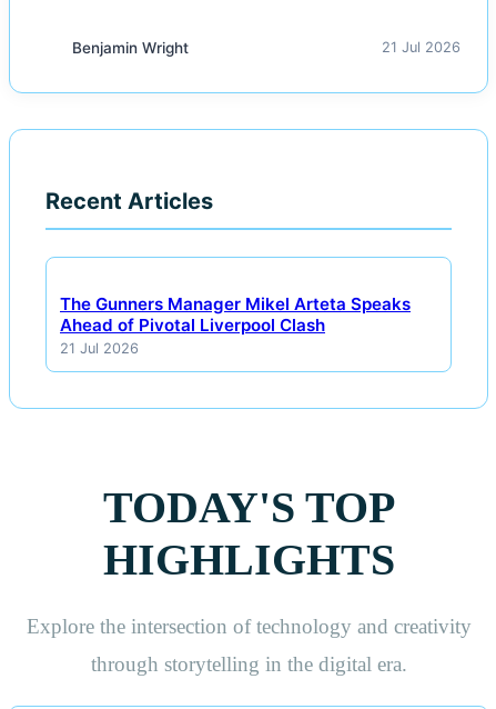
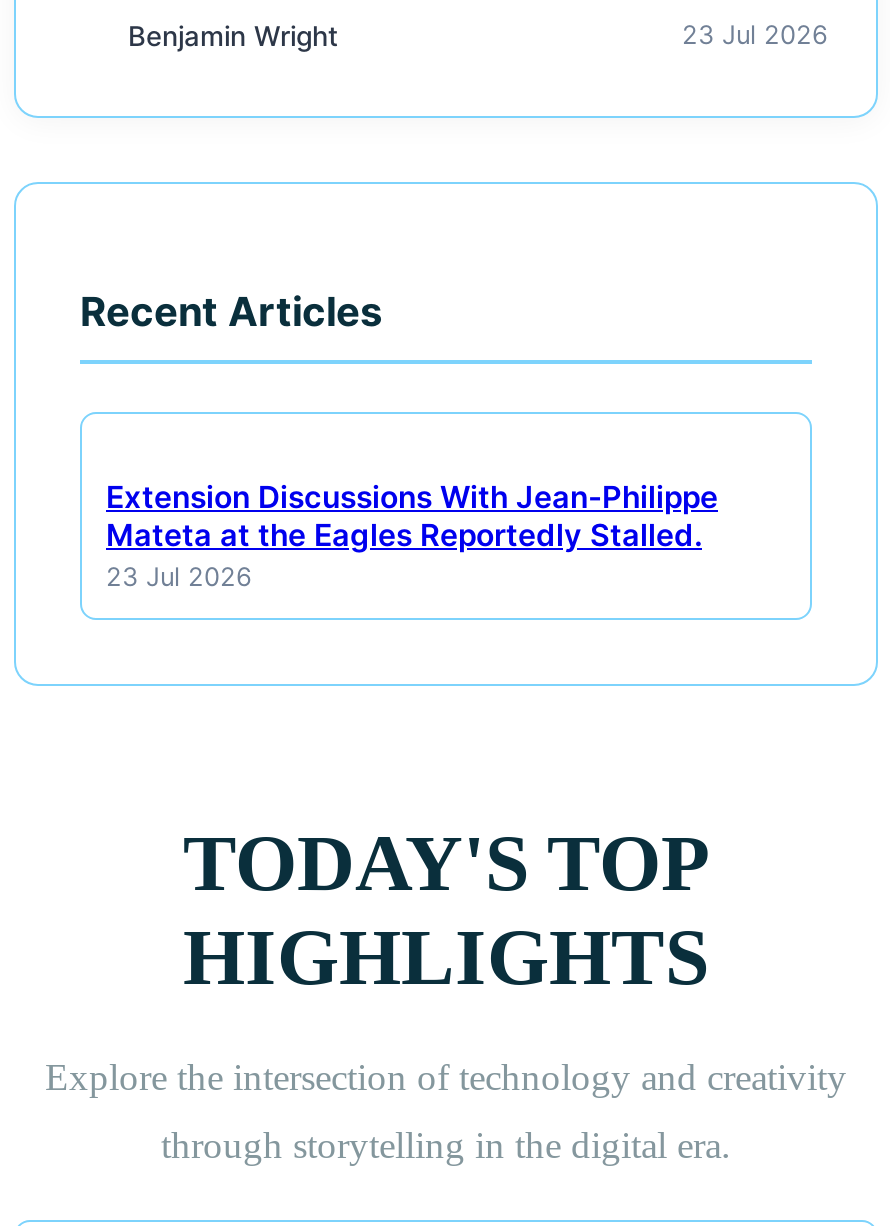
[382,39,460,56] 21 Jul 2026 -> [682,21,828,51] 23 Jul 2026
[60,293,411,357] The Gunners Manager Mikel Arteta Speaks | Ahead of Pivotal Liverpool Clash | 21 Jul 2026 -> [106,478,718,592] Extension Discussions With Jean-Philippe | Mateta at the Eagles Reportedly Stalled. | 23 Jul 2026

